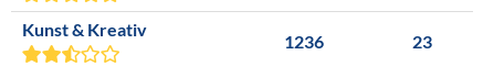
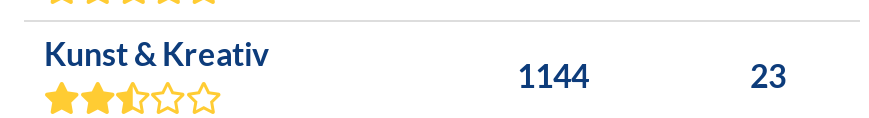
[283,31,323,52] 1236 -> [517,56,589,94] 1144

